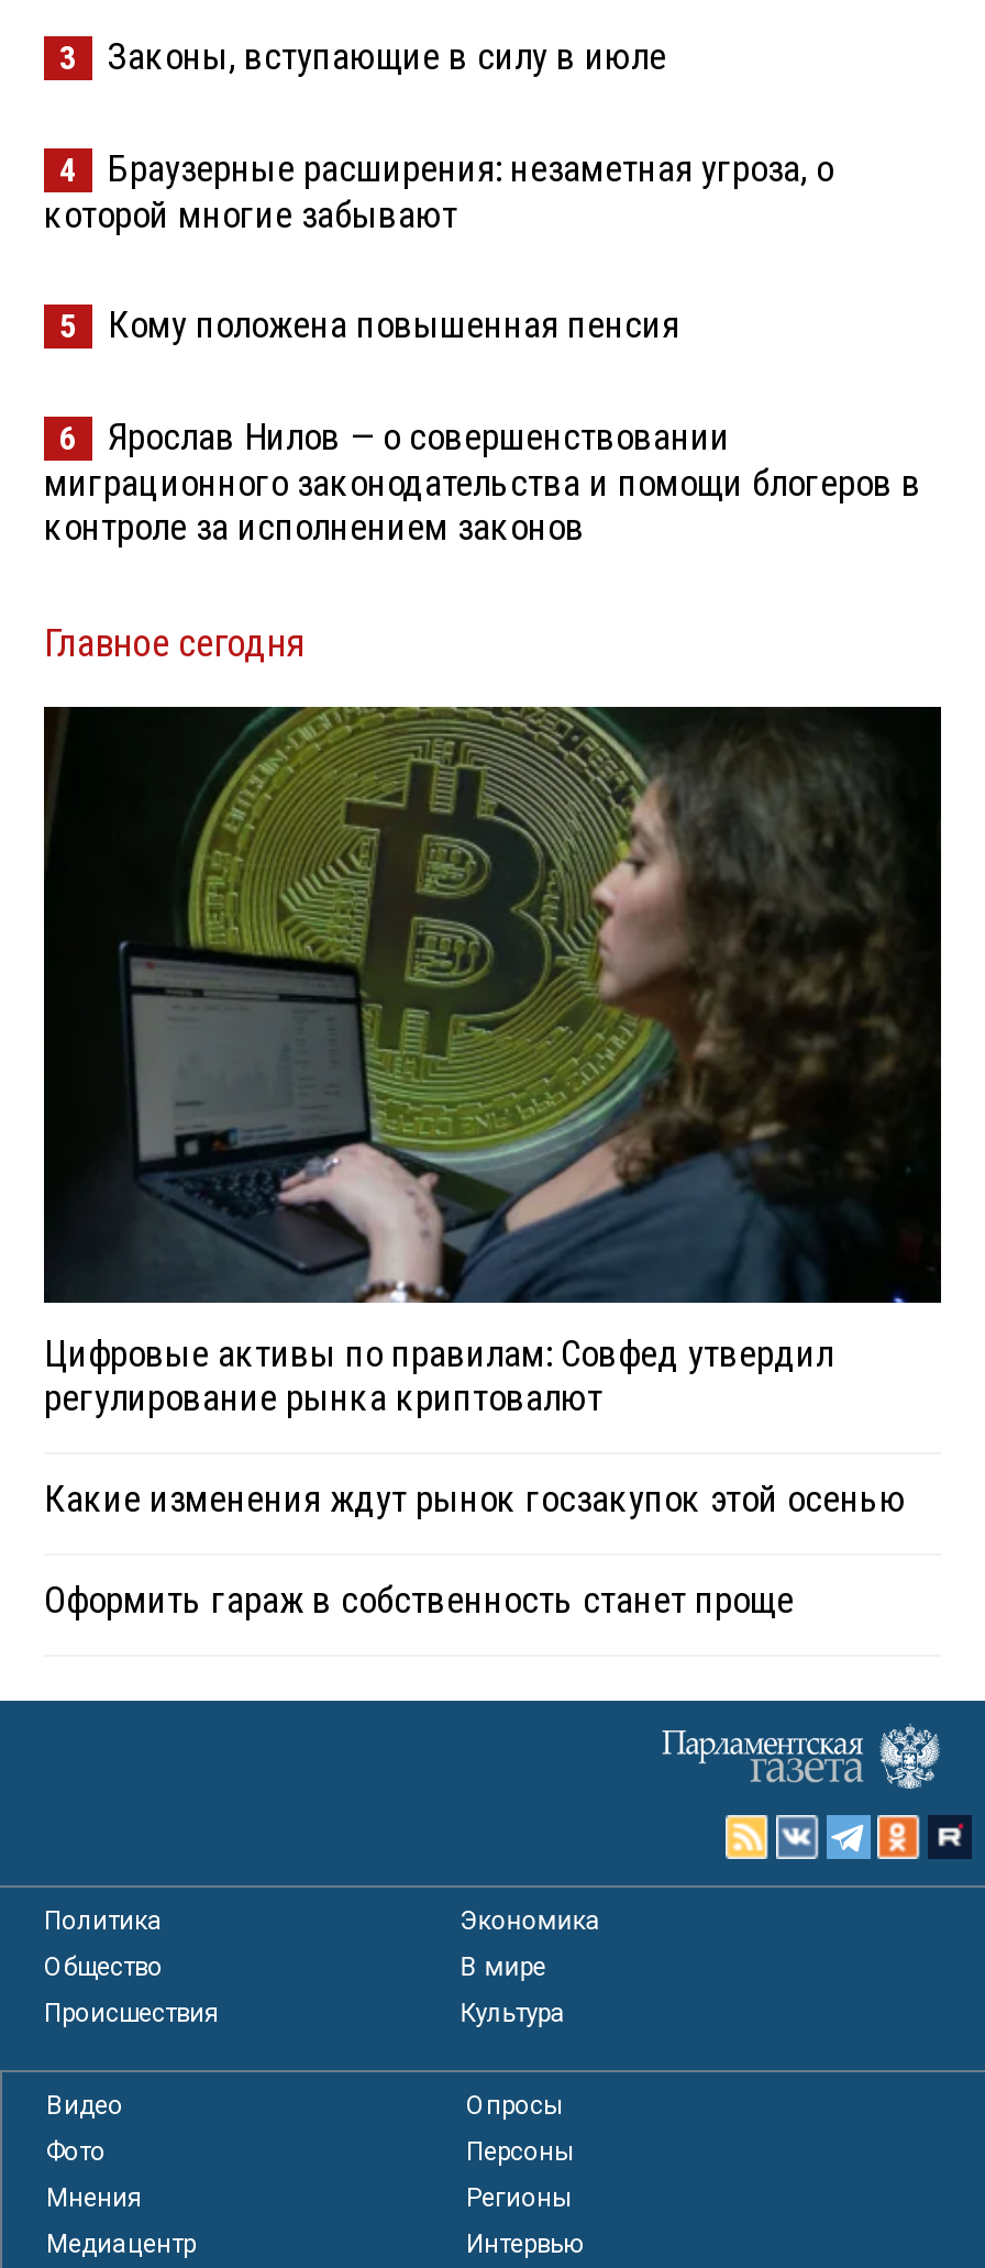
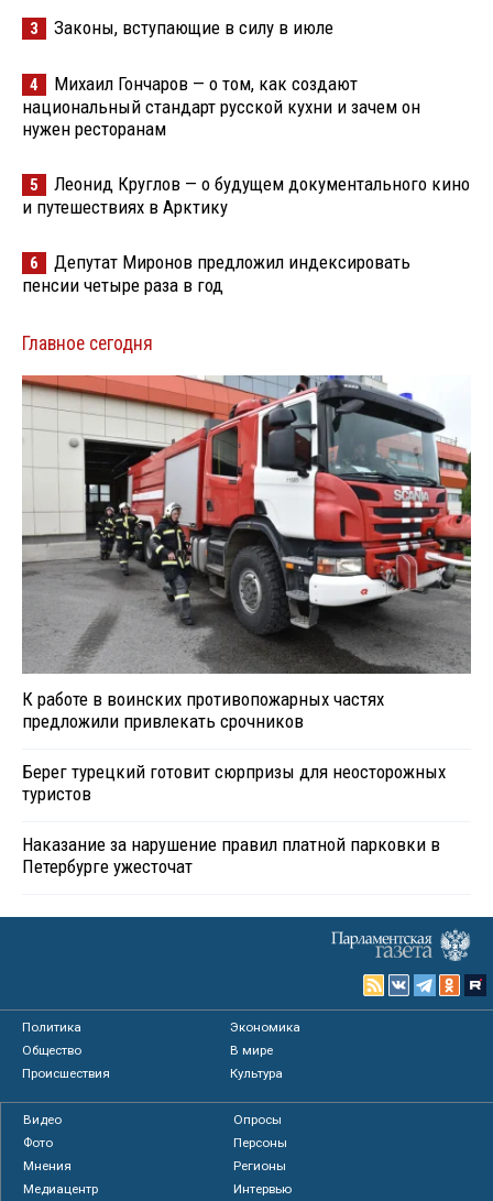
[44,146,833,236] Браузерные расширения: незаметная угроза, о | которой многие забывают -> [22,73,420,140] Михаил Гончаров — о том, как создают | национальный стандарт русской кухни и зачем он | нужен ресторанам
[108,302,679,346] Кому положена повышенная пенсия -> [22,173,470,218] Леонид Круглов — о будущем документального кино | и путешествиях в Арктику
[44,414,921,549] Ярослав Нилов — о совершенствовании | миграционного законодательства и помощи блогеров в | контроле за исполнением законов -> [22,251,410,296] Депутат Миронов предложил индексировать | пенсии четыре раза в год
[42,705,943,1419] [image] | Цифровые активы по правилам: Совфед утвердил | регулирование рынка криптовалют -> [21,374,472,732] [image] | К работе в воинских противопожарных частях | предложили привлекать срочников
[44,1476,906,1520] Какие изменения ждут рынок госзакупок этой осенью -> [22,761,446,805] Берег турецкий готовит сюрпризы для неосторожных | туристов
[44,1578,794,1622] Оформить гараж в собственность станет проще -> [22,833,440,877] Наказание за нарушение правил платной парковки в | Петербурге ужесточат

